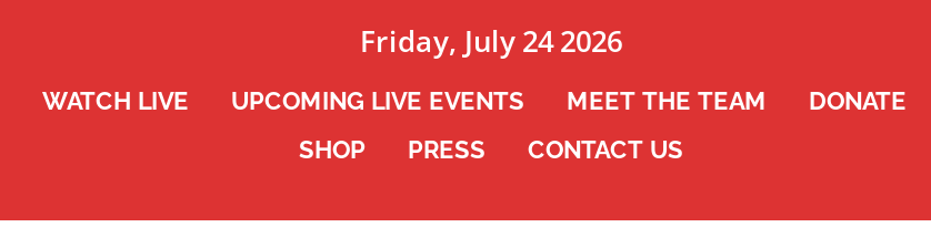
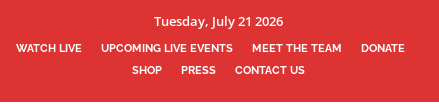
[360,21,622,61] Friday, July 24 2026 -> [153,12,282,30] Tuesday, July 21 2026

